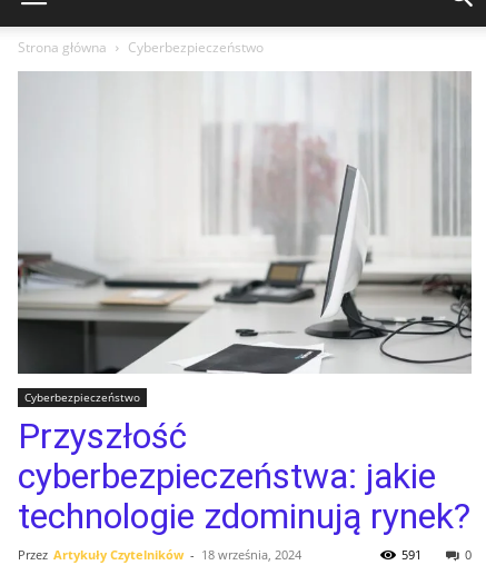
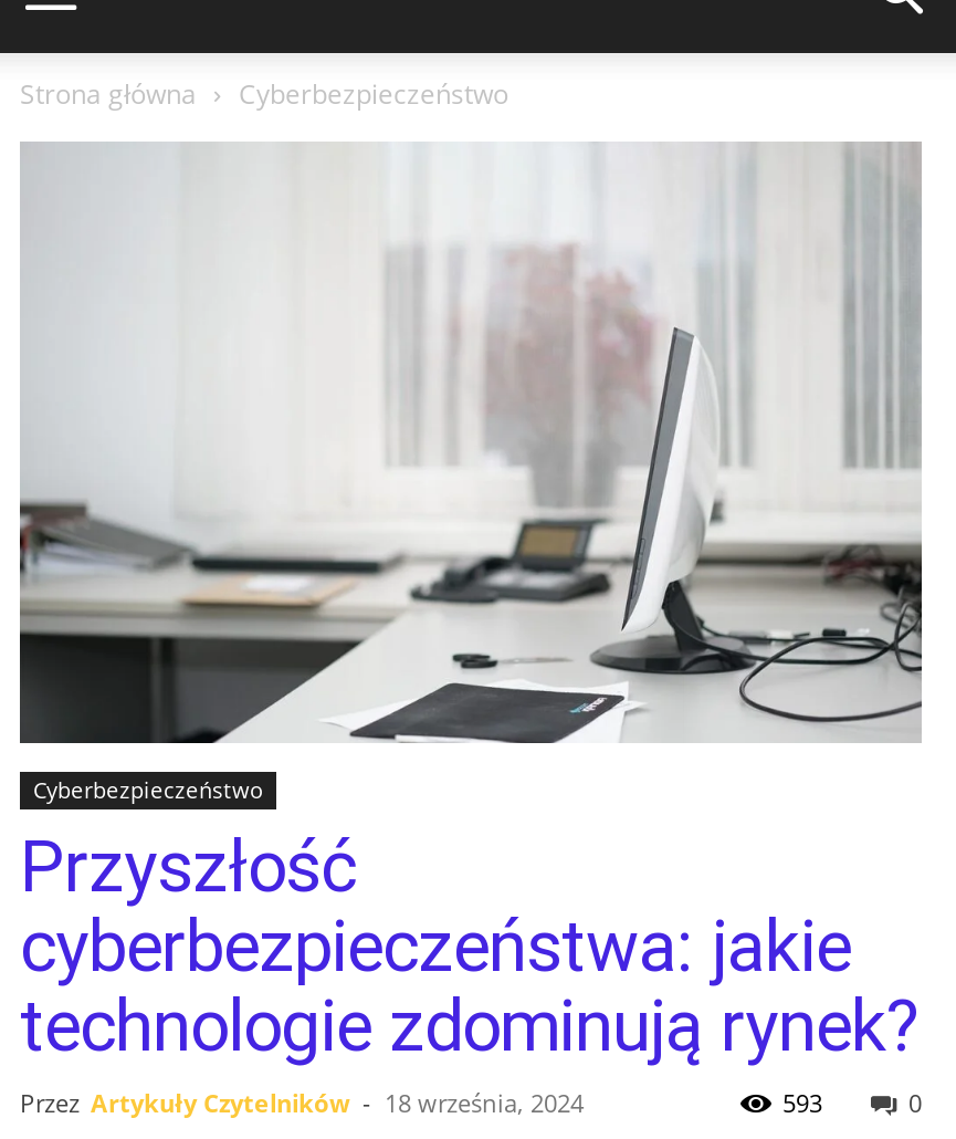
[401,546,421,563] 591 -> [782,1086,822,1119] 593

